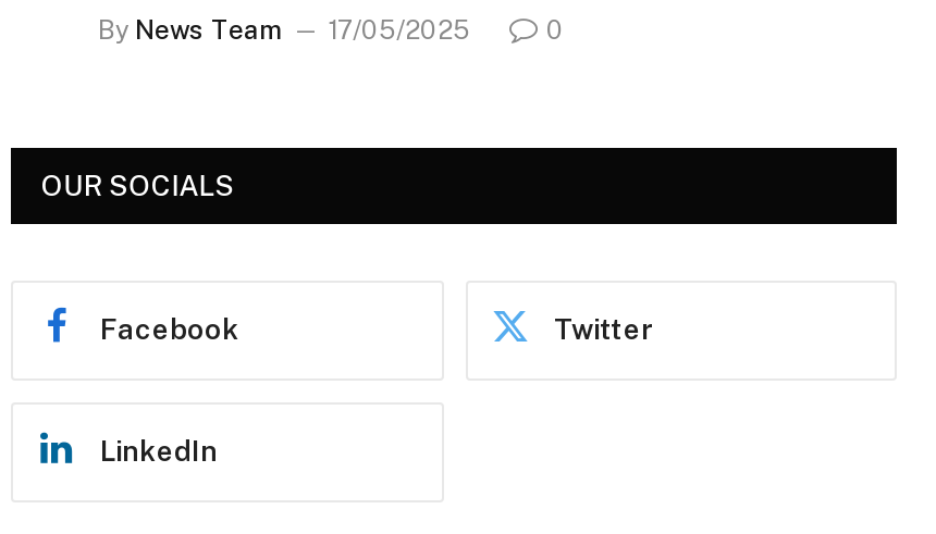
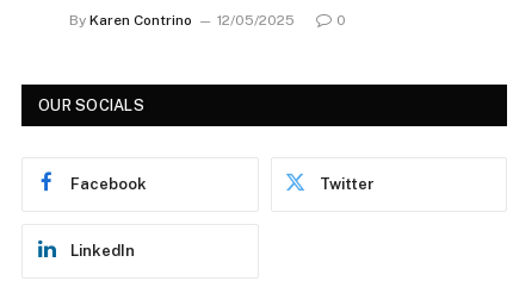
[98,15,470,46] By News Team | 17/05/2025 -> [69,12,295,29] By Karen Contrino | 12/05/2025

